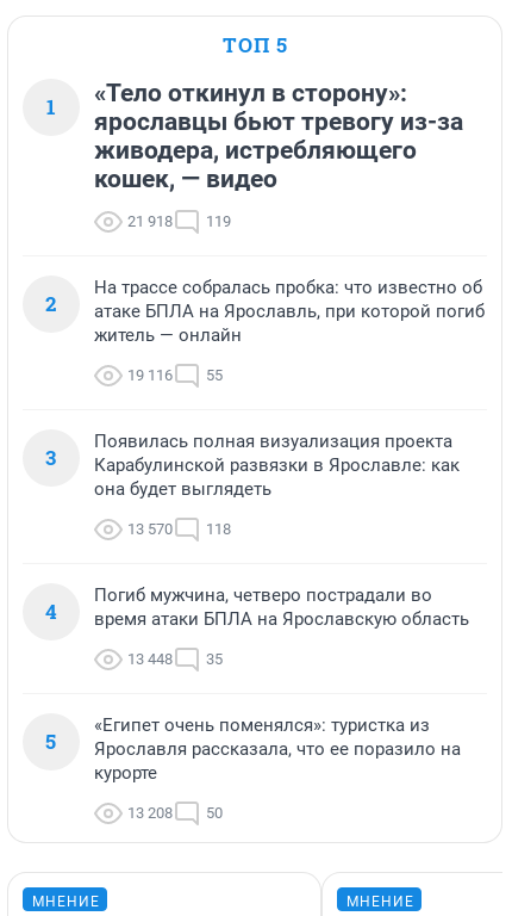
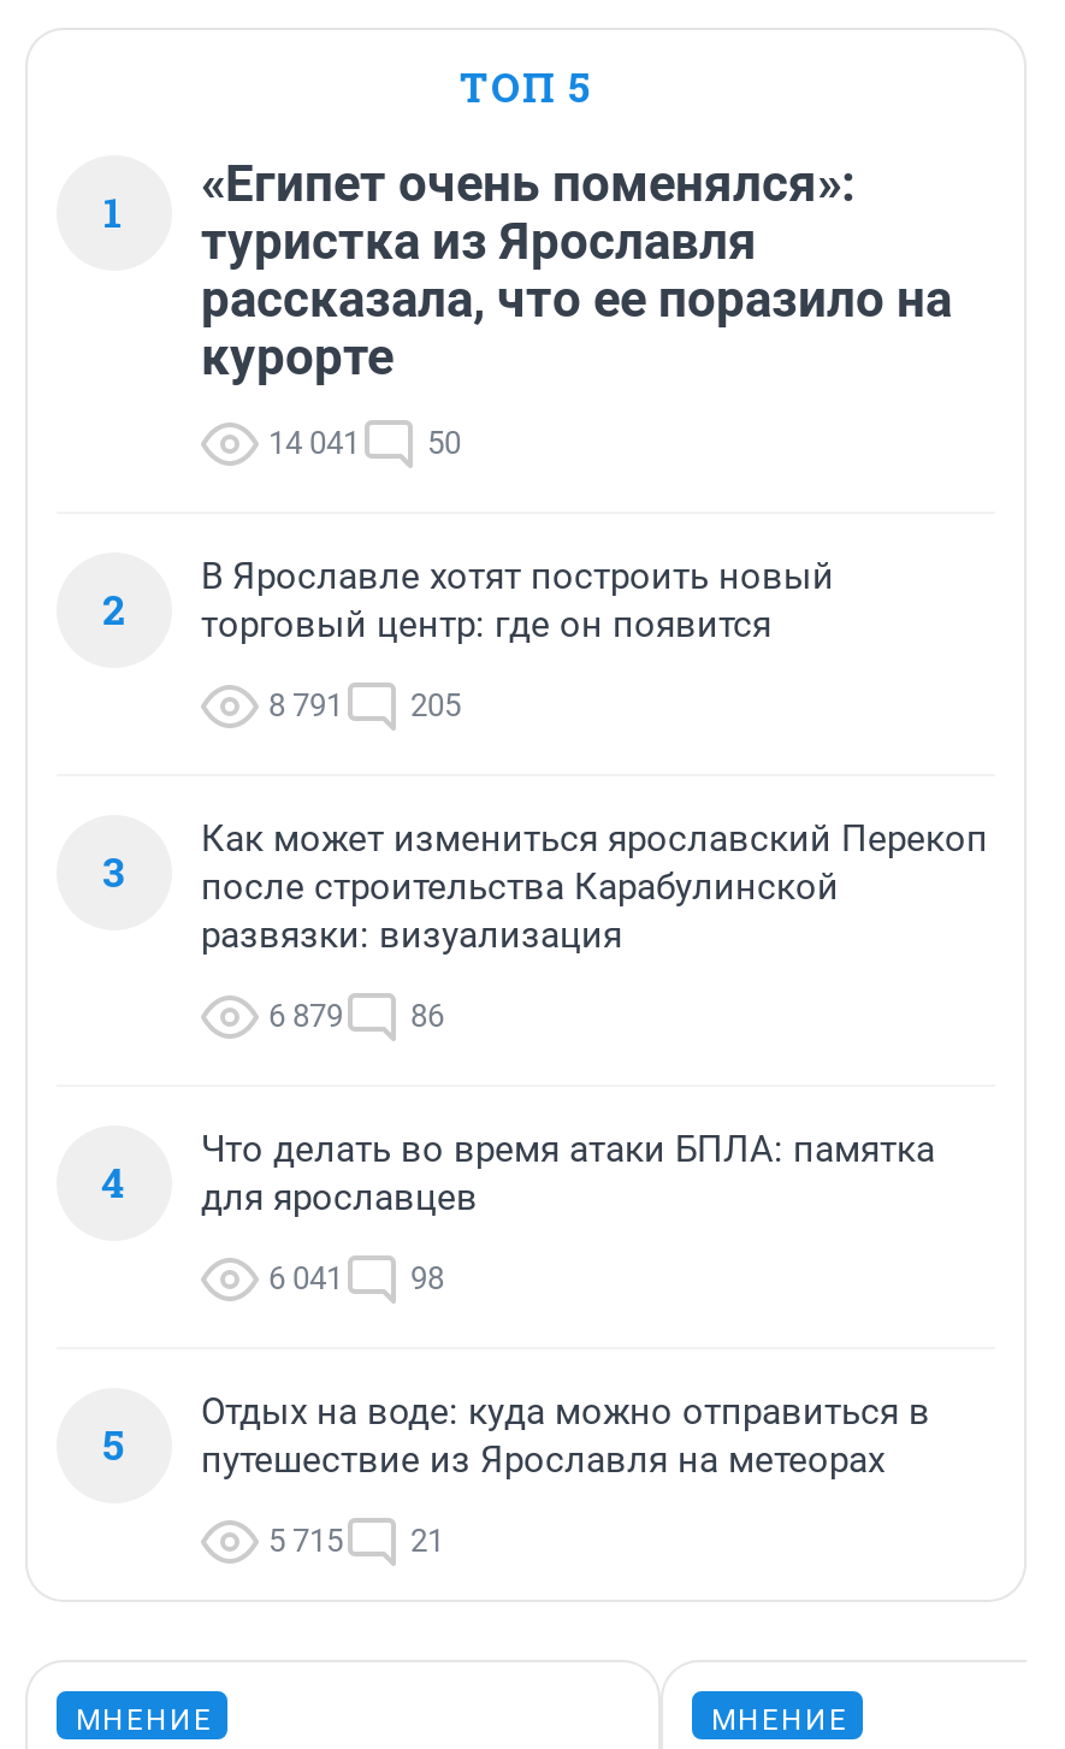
[94,78,463,193] «Тело откинул в сторону»: | ярославцы бьют тревогу из-за | живодера, истребляющего | кошек, — видео -> [201,155,952,386] «Египет очень поменялся»: | туристка из Ярославля | рассказала, что ее поразило на | курорте
[127,212,231,230] 21 918 | 119 -> [268,424,461,460] 14 041 | 50
[94,276,485,346] На трассе собралась пробка: что известно об | атаке БПЛА на Ярославль, при которой погиб | житель — онлайн -> [201,554,834,646] В Ярославле хотят построить новый | торговый центр: где он появится
[127,366,223,384] 19 116 | 55 -> [268,687,461,723] 8 791 | 205
[94,430,460,499] Появилась полная визуализация проекта | Карабулинской развязки в Ярославле: как | она будет выглядеть -> [201,817,988,956] Как может измениться ярославский Перекоп | после строительства Карабулинской | развязки: визуализация
[127,520,231,538] 13 570 | 118 -> [268,997,444,1033] 6 879 | 86
[94,584,469,629] Погиб мужчина, четверо пострадали во | время атаки БПЛА на Ярославскую область -> [201,1127,935,1219] Что делать во время атаки БПЛА: памятка | для ярославцев
[127,650,223,668] 13 448 | 35 -> [268,1260,444,1296] 6 041 | 98
[94,714,461,783] «Египет очень поменялся»: туристка из | Ярославля рассказала, что ее поразило на | курорте -> [201,1390,930,1481] Отдых на воде: куда можно отправиться в | путешествие из Ярославля на метеорах
[127,804,223,821] 13 208 | 50 -> [268,1522,444,1558] 5 715 | 21

